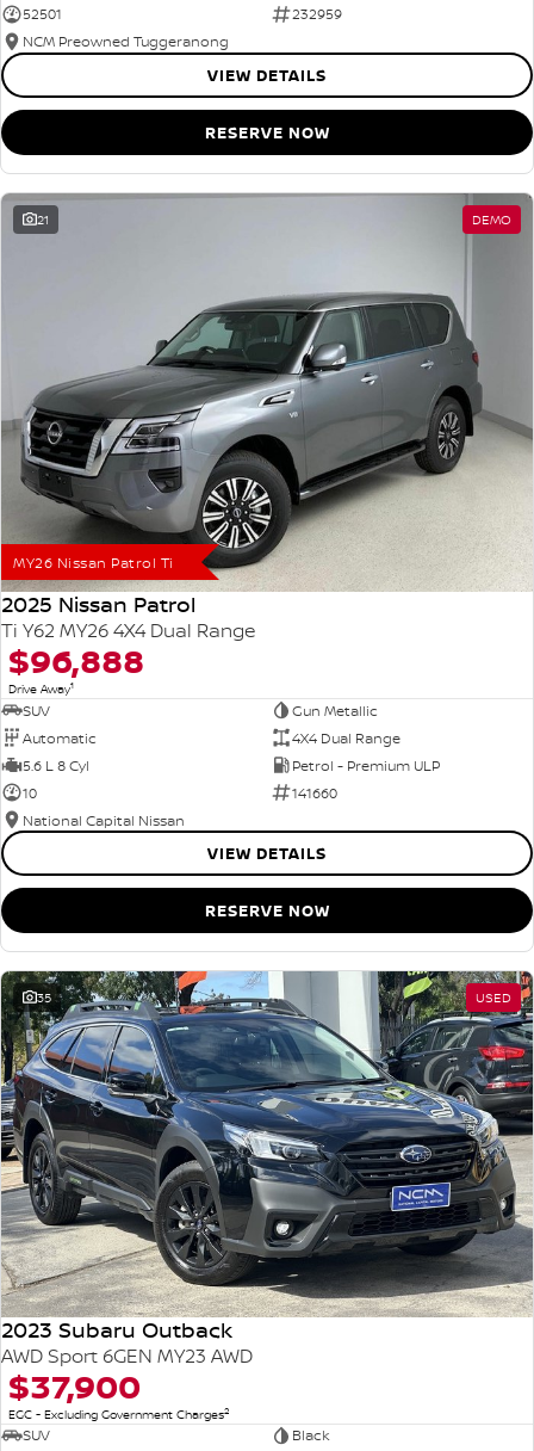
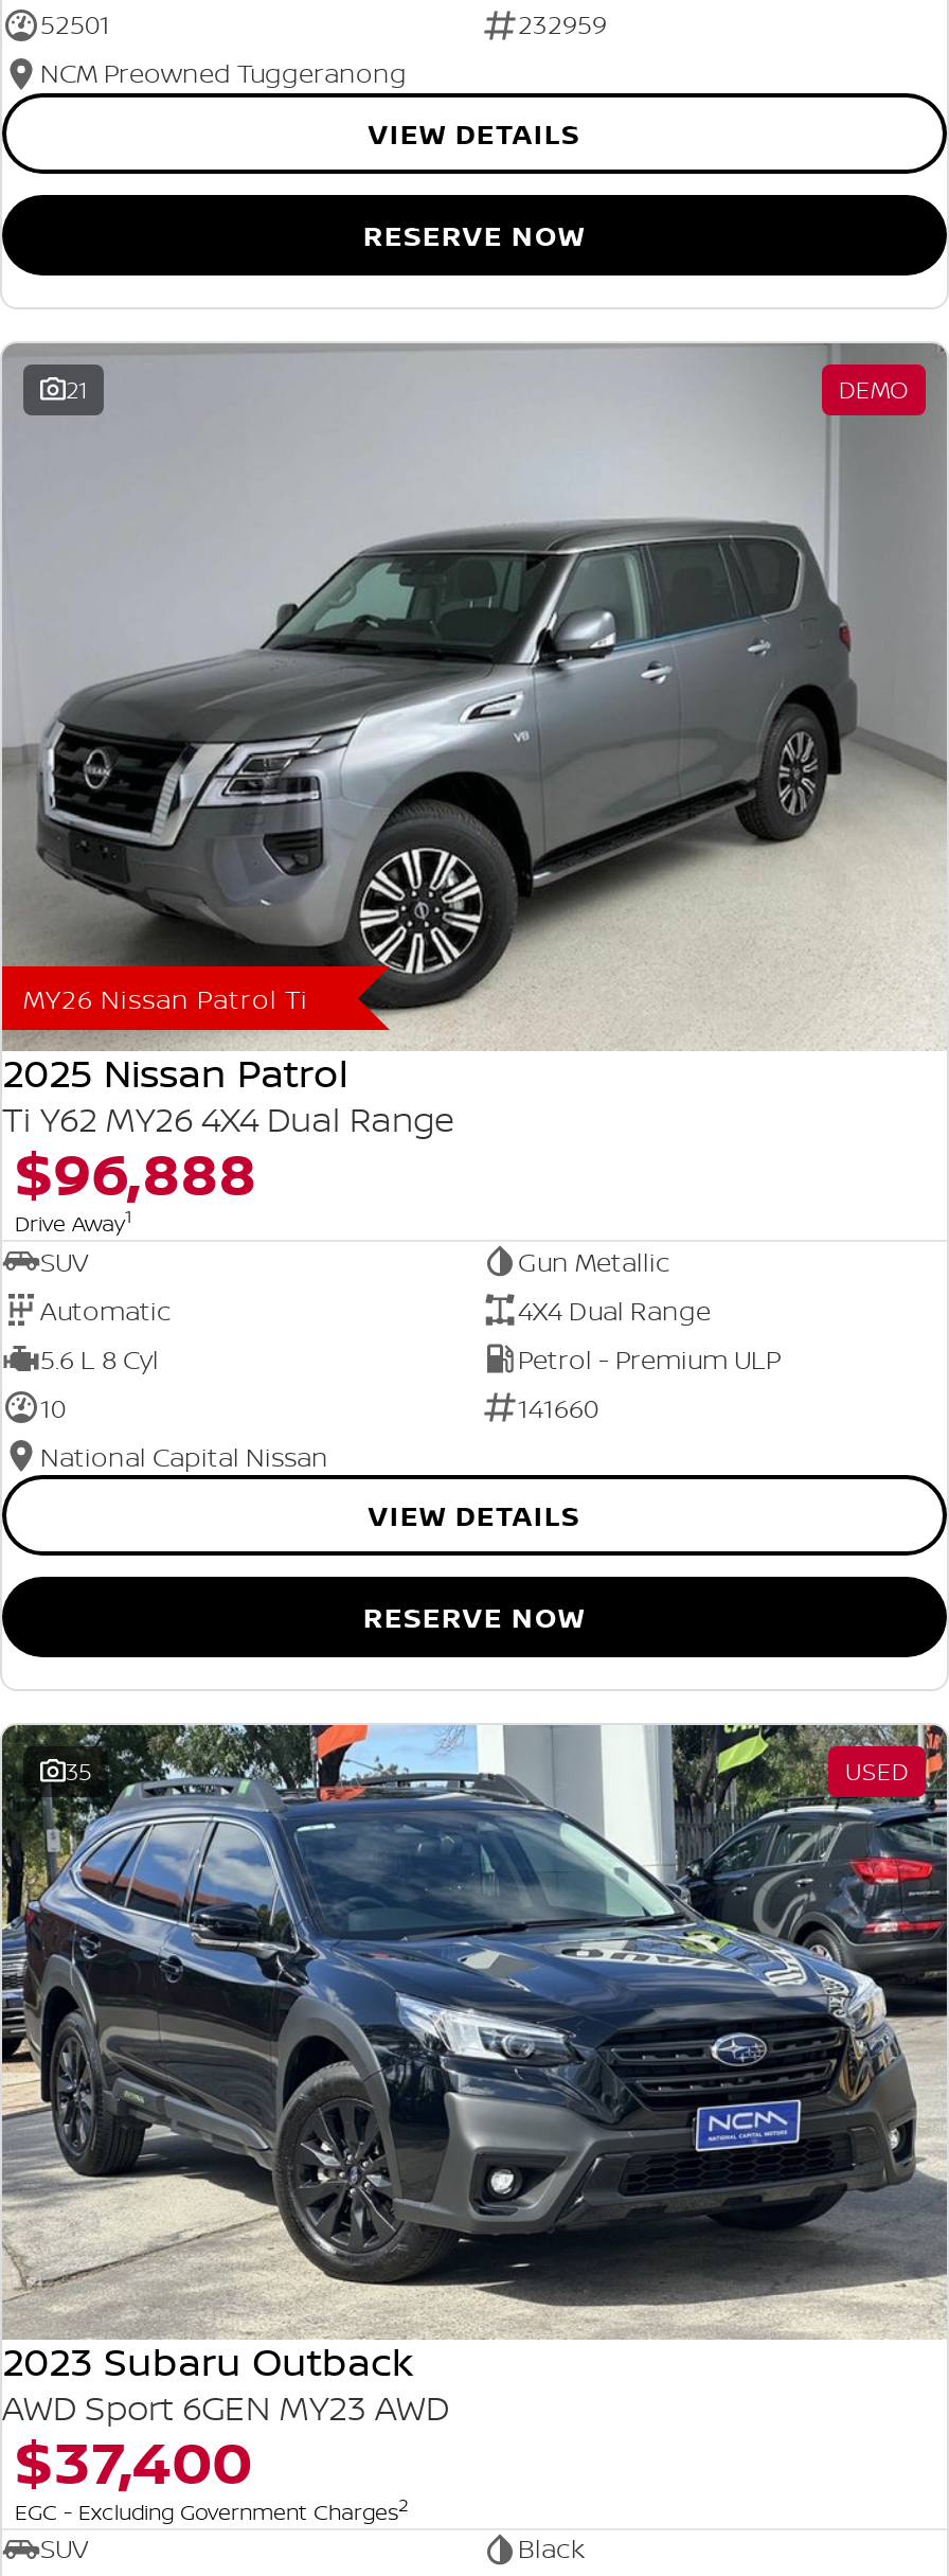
[8,1362,141,1409] $37,900 -> [15,2420,252,2502] $37,400

